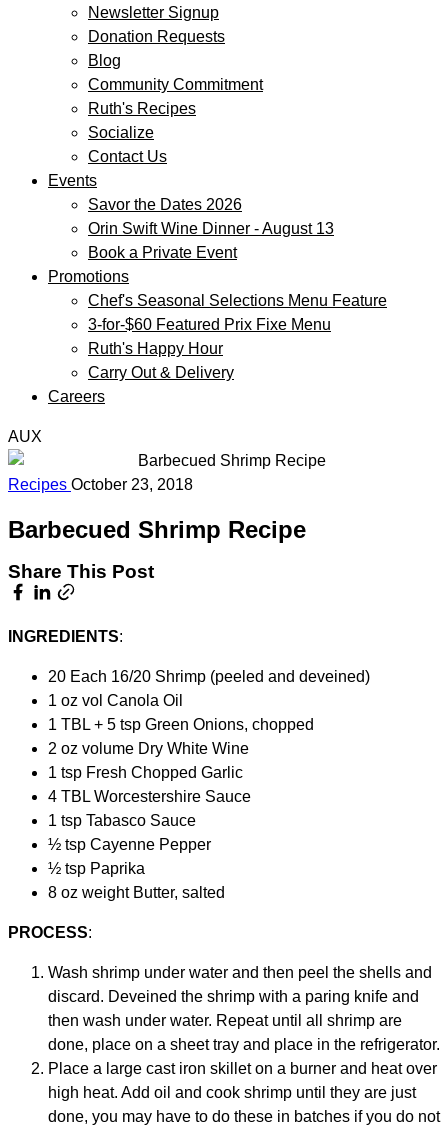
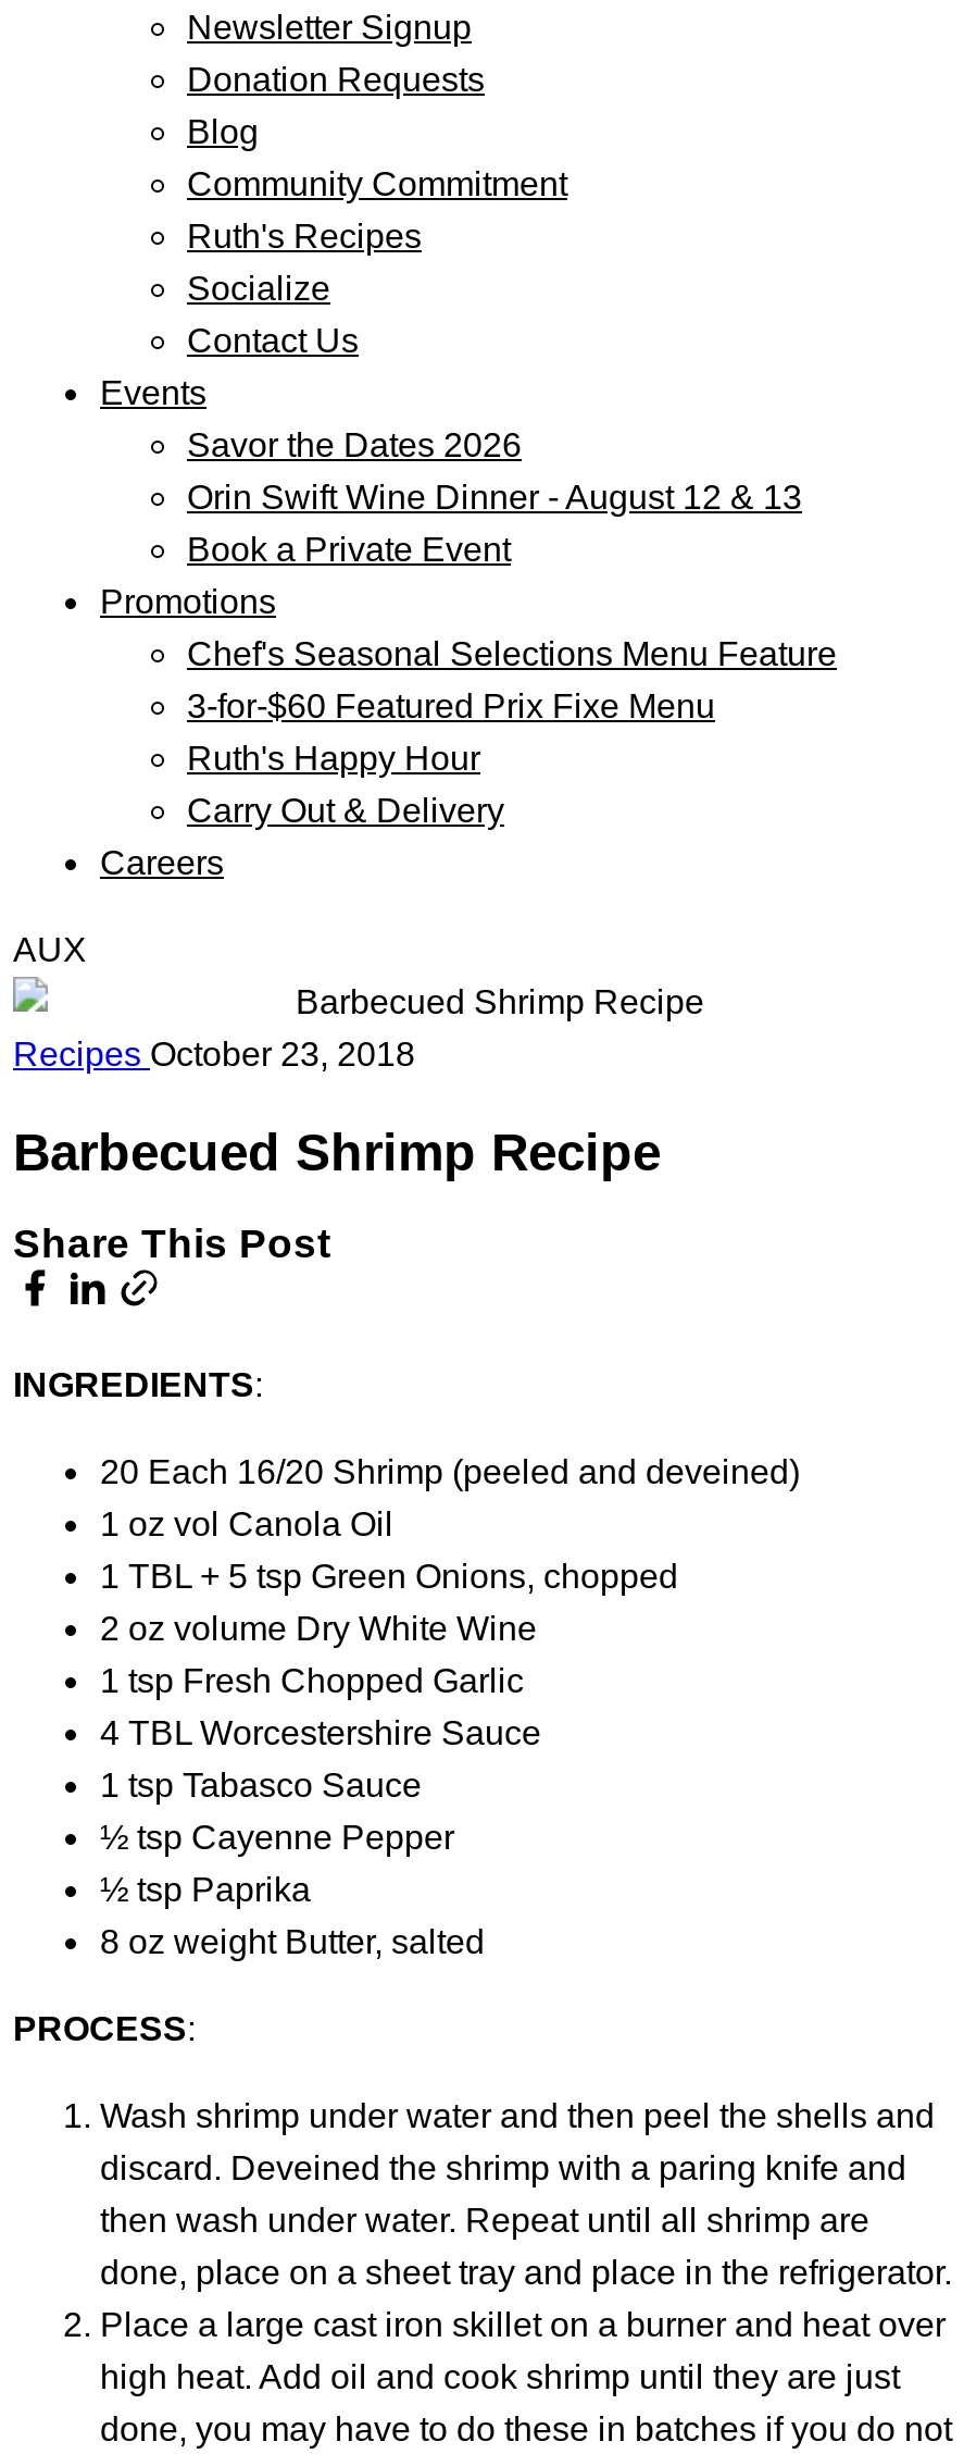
[88,220,334,237] Orin Swift Wine Dinner - August 13 -> [187,479,802,516] Orin Swift Wine Dinner - August 12 & 13

